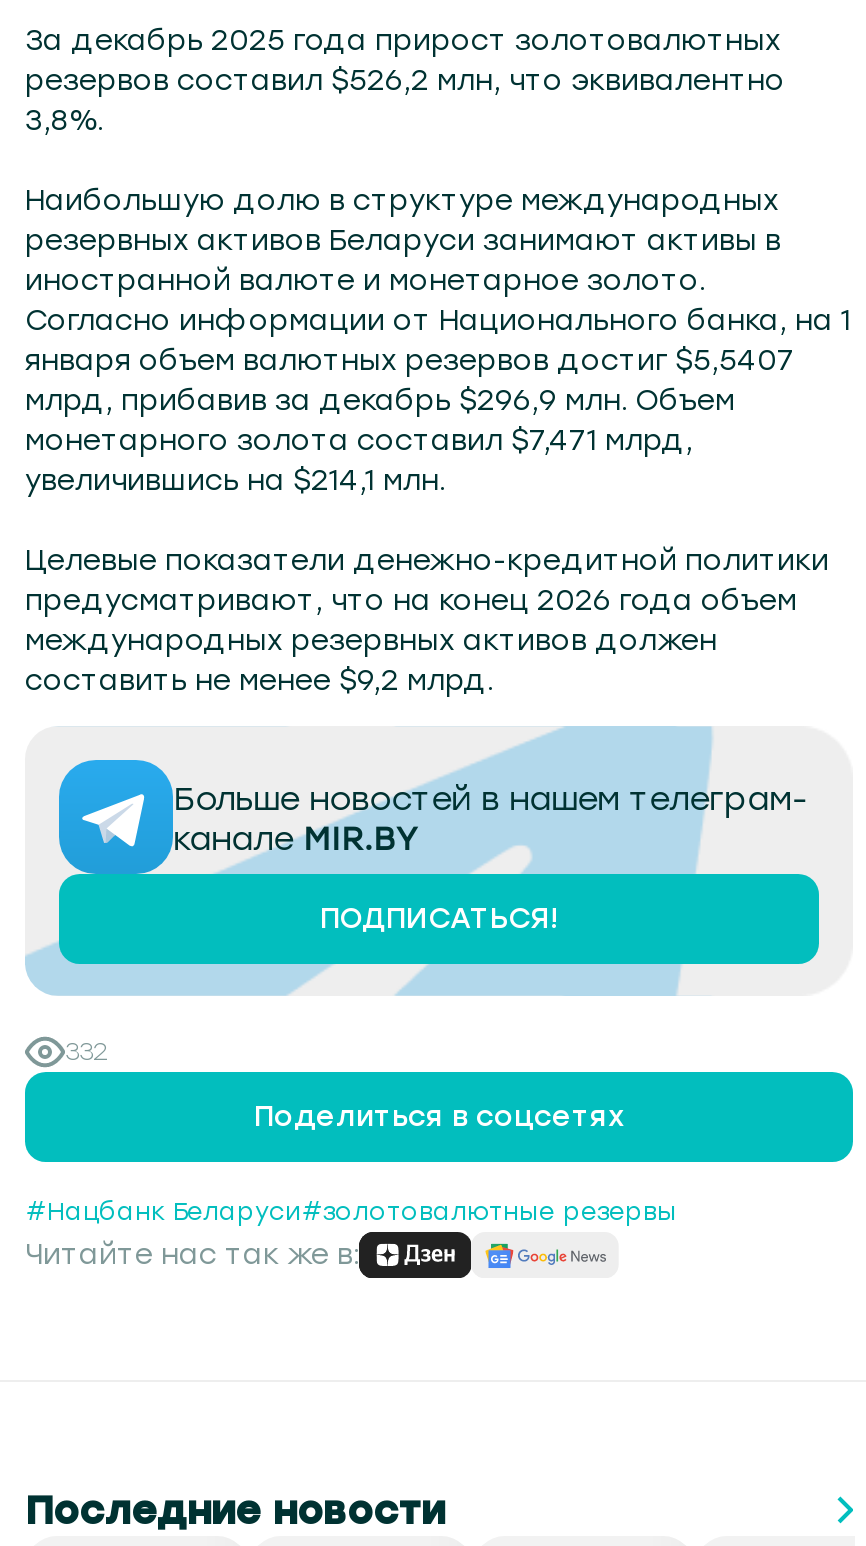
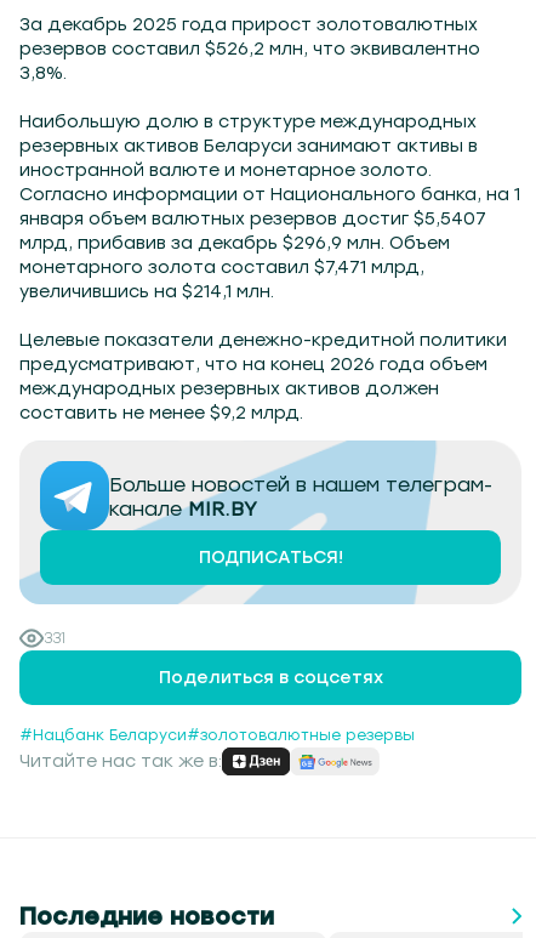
[65,1036,109,1066] 332 -> [44,629,65,647] 331

